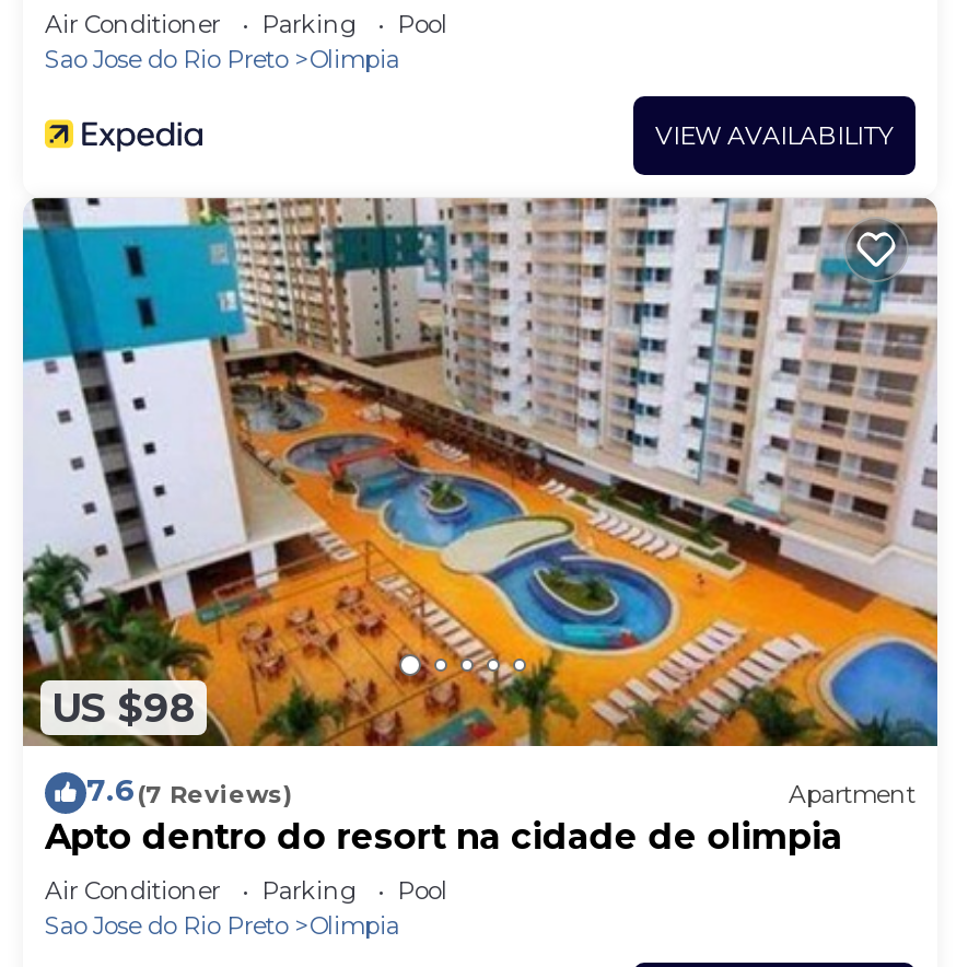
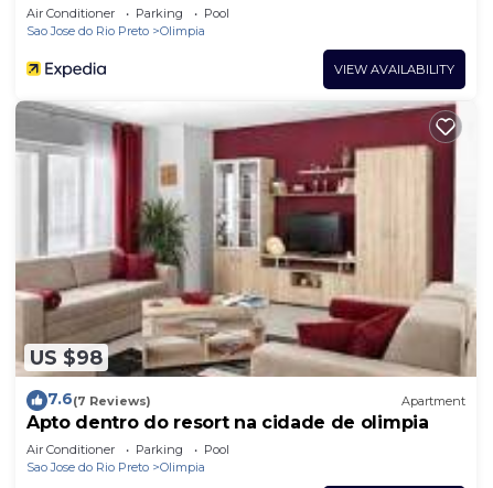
[21,197,940,748] [image] -> [14,101,476,378] [image]

